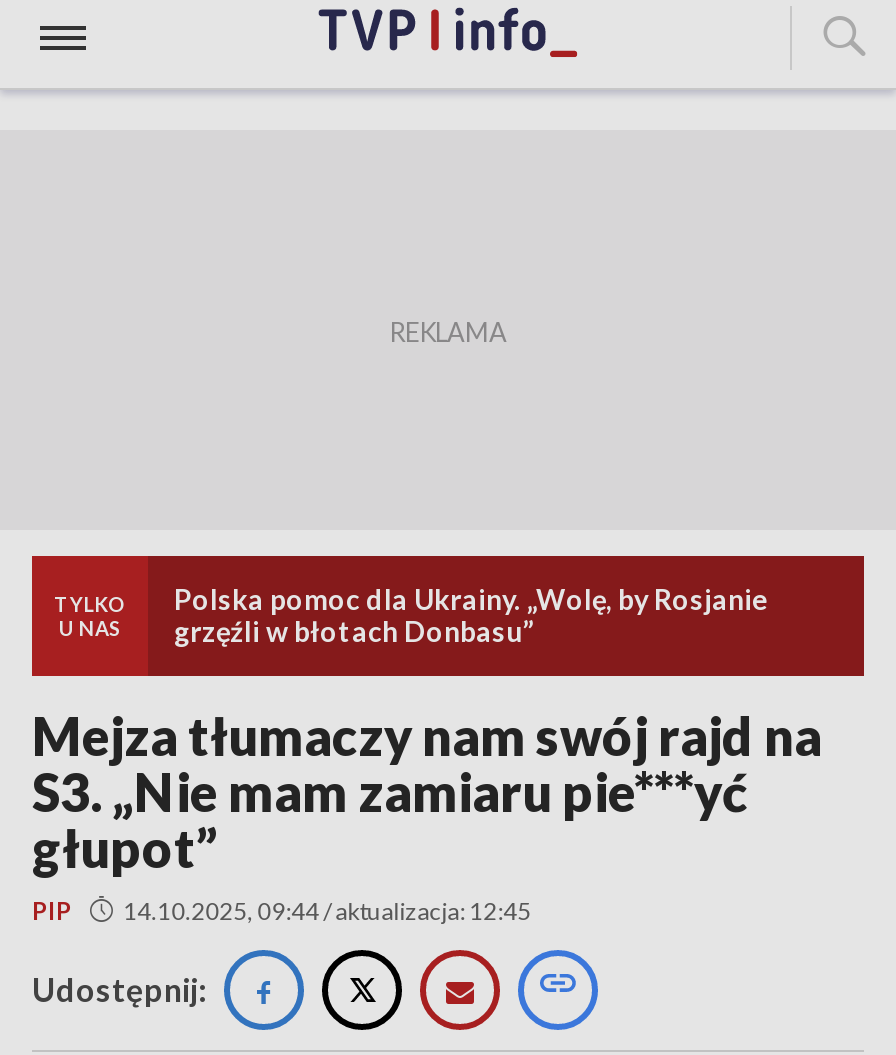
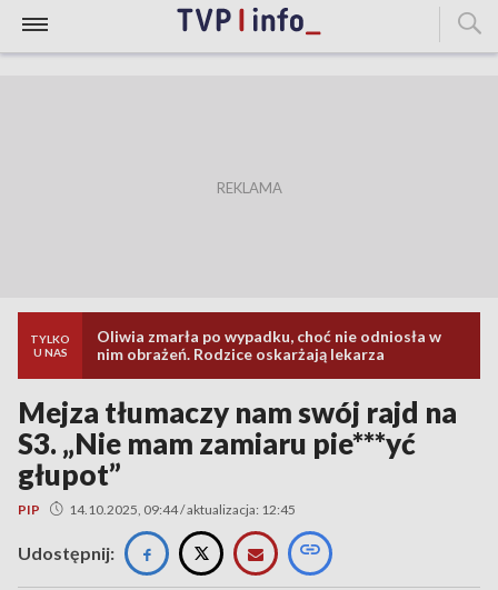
[174,582,768,648] Polska pomoc dla Ukrainy. „Wolę, by Rosjanie | grzęźli w błotach Donbasu” -> [97,327,441,363] Oliwia zmarła po wypadku, choć nie odniosła w | nim obrażeń. Rodzice oskarżają lekarza

